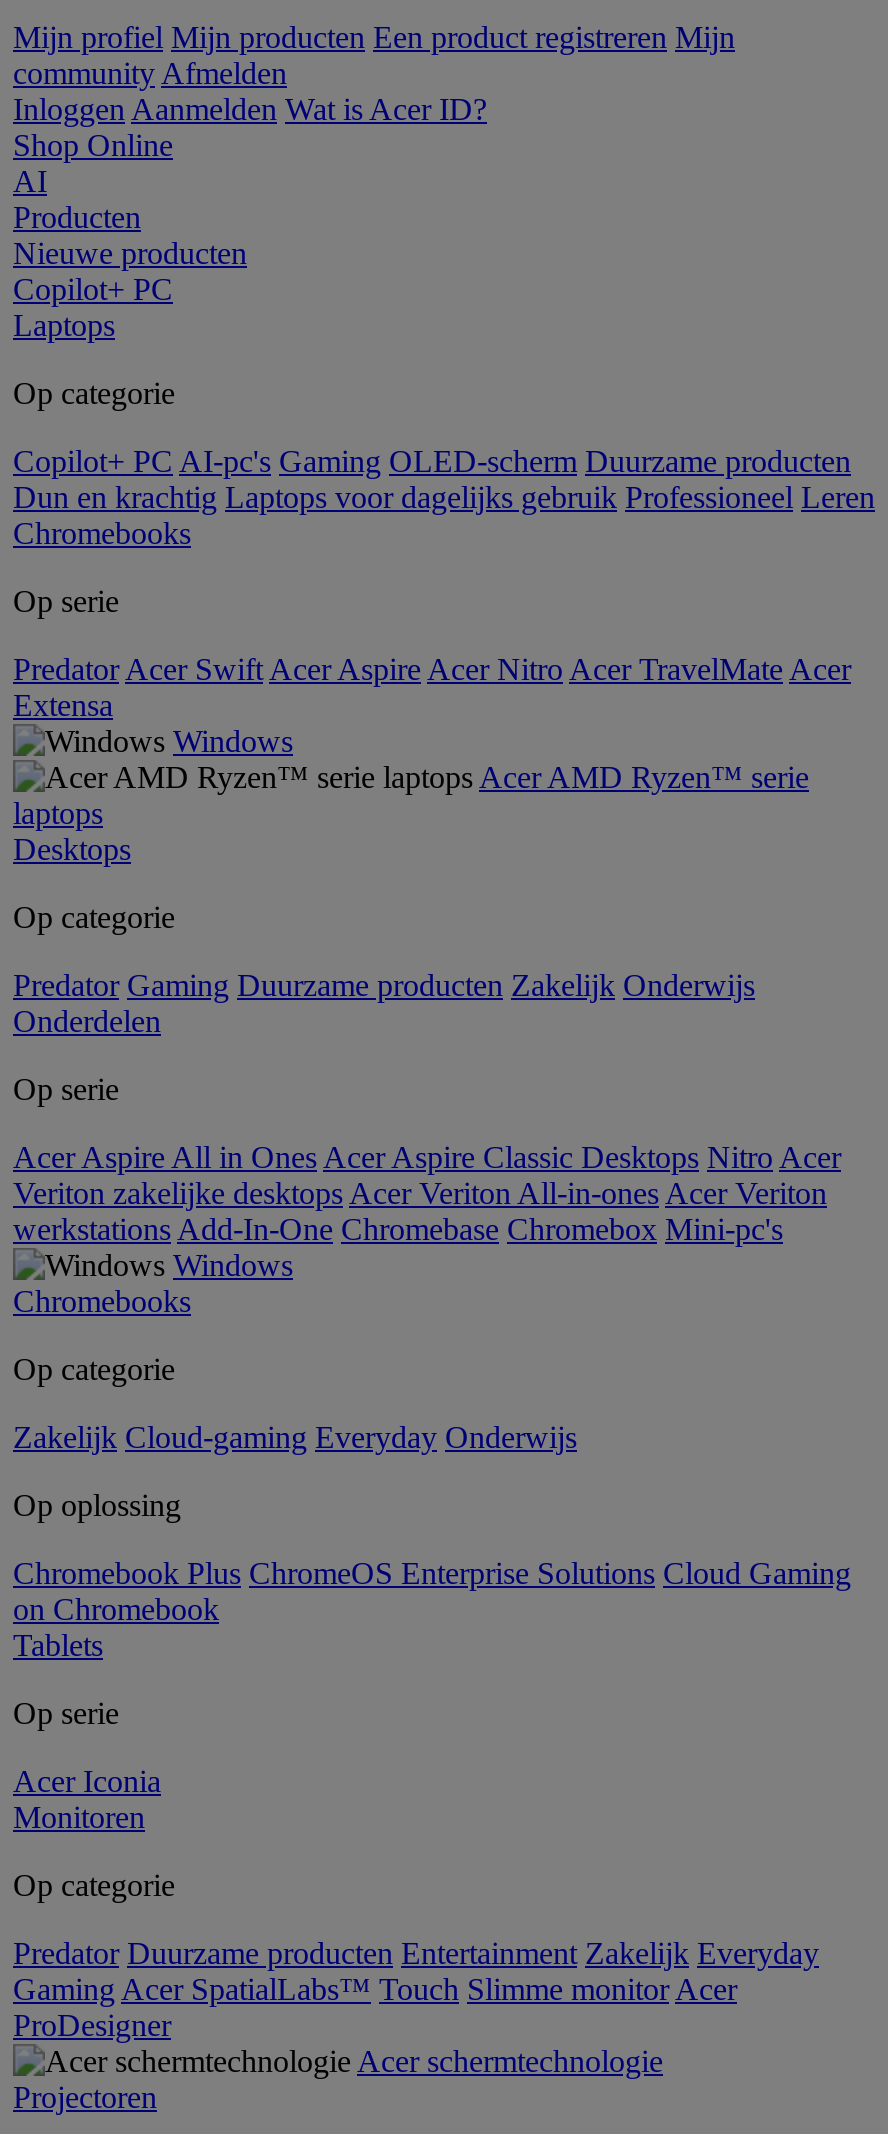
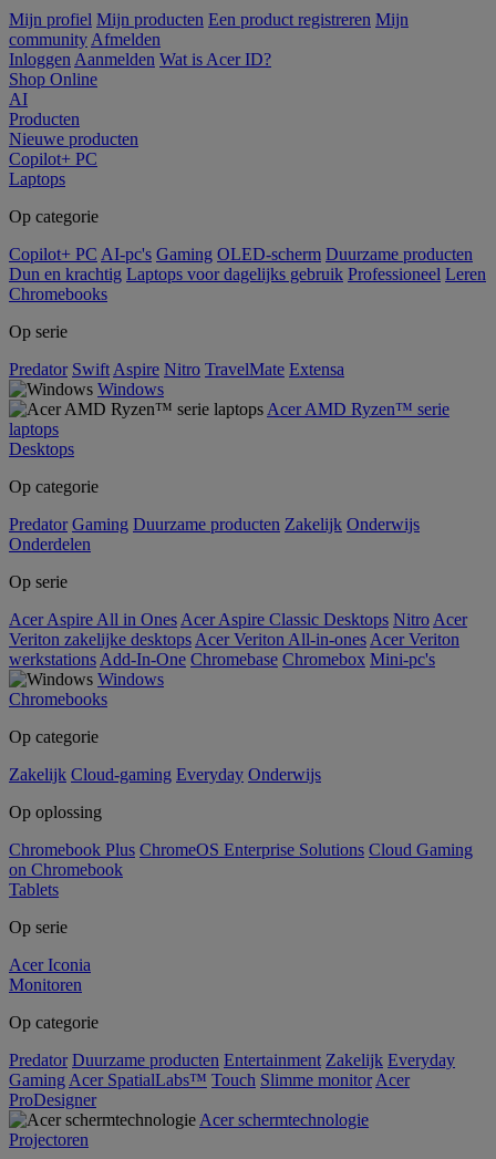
[13,652,851,722] Predator Acer Swift Acer Aspire Acer Nitro Acer TravelMate Acer | Extensa -> [9,360,344,379] Predator Swift Aspire Nitro TravelMate Extensa

